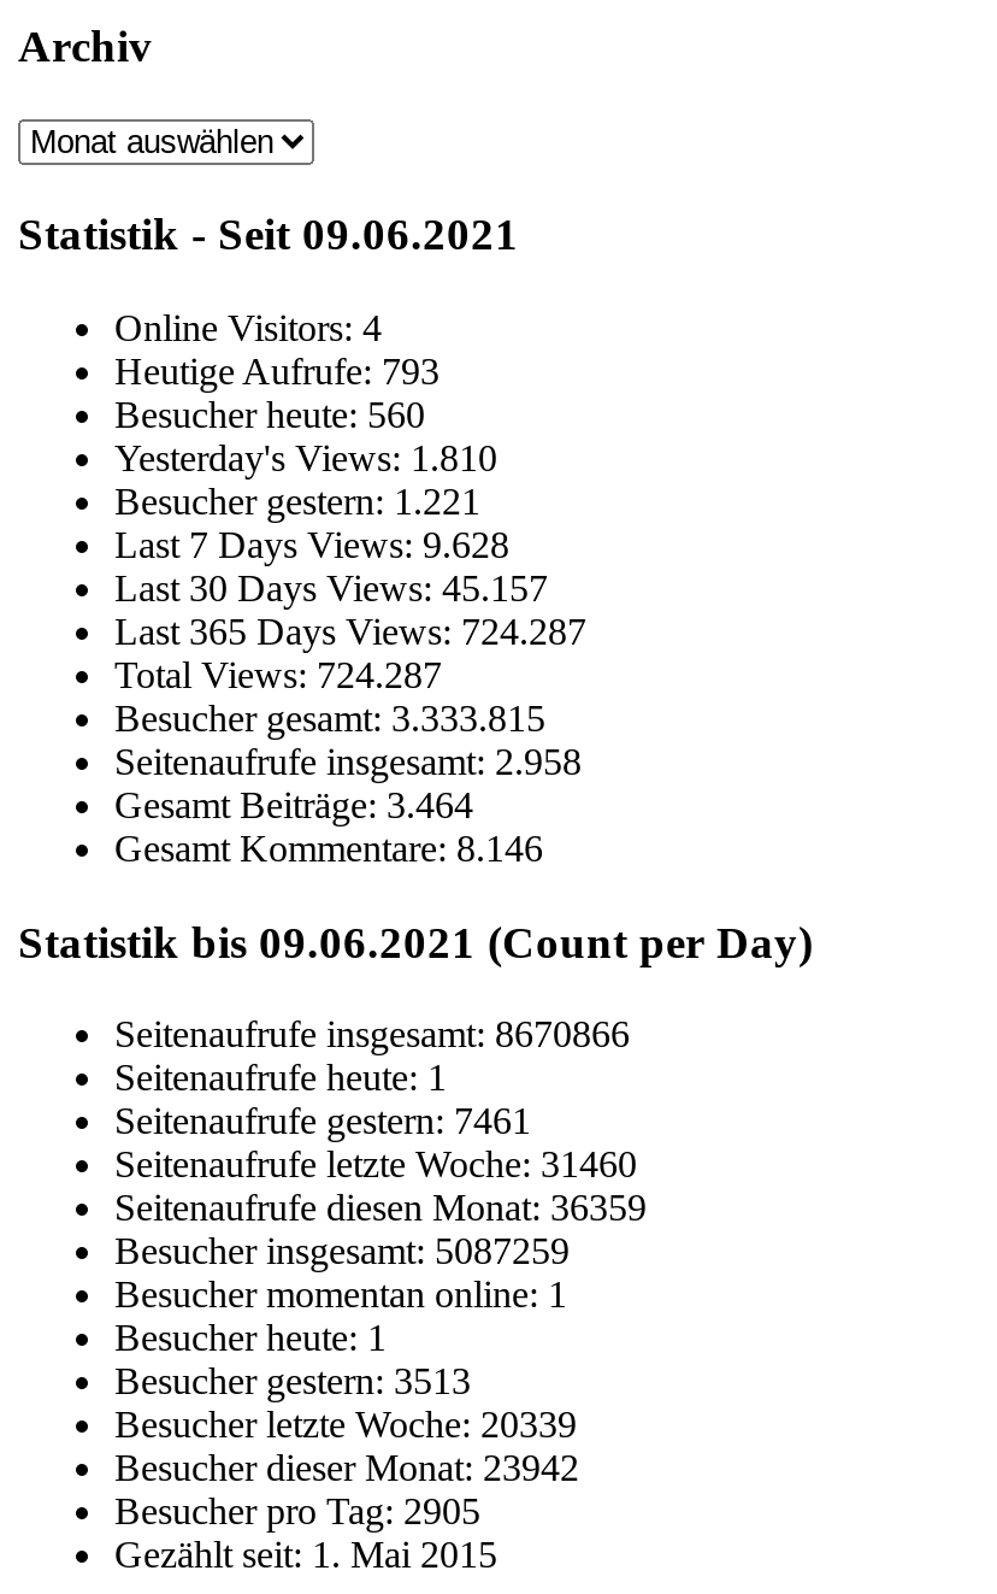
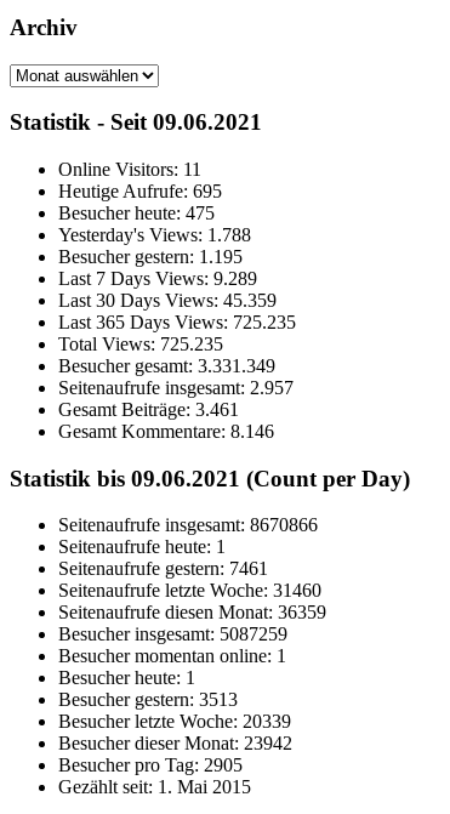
[114,307,382,348] Online Visitors: 4 -> [58,159,201,179] Online Visitors: 11
[114,350,439,391] Heutige Aufrufe: 793 -> [58,181,222,201] Heutige Aufrufe: 695
[114,394,425,435] Besucher heute: 560 -> [58,202,215,223] Besucher heute: 475
[114,437,497,478] Yesterday's Views: 1.810 -> [58,224,251,245] Yesterday's Views: 1.788
[114,480,480,521] Besucher gestern: 1.221 -> [58,246,243,267] Besucher gestern: 1.195
[114,524,509,565] Last 7 Days Views: 9.628 -> [58,268,257,289] Last 7 Days Views: 9.289
[114,567,548,608] Last 30 Days Views: 45.157 -> [58,290,277,310] Last 30 Days Views: 45.359
[114,611,586,652] Last 365 Days Views: 724.287 -> [58,312,296,332] Last 365 Days Views: 725.235
[114,654,442,695] Total Views: 724.287 -> [58,333,223,354] Total Views: 725.235
[114,697,545,738] Besucher gesamt: 3.333.815 -> [58,355,275,376] Besucher gesamt: 3.331.349
[114,741,582,782] Seitenaufrufe insgesamt: 2.958 -> [58,377,294,398] Seitenaufrufe insgesamt: 2.957
[114,784,473,825] Gesamt Beiträge:3.464 -> [58,399,239,420] Gesamt Beiträge:3.461

